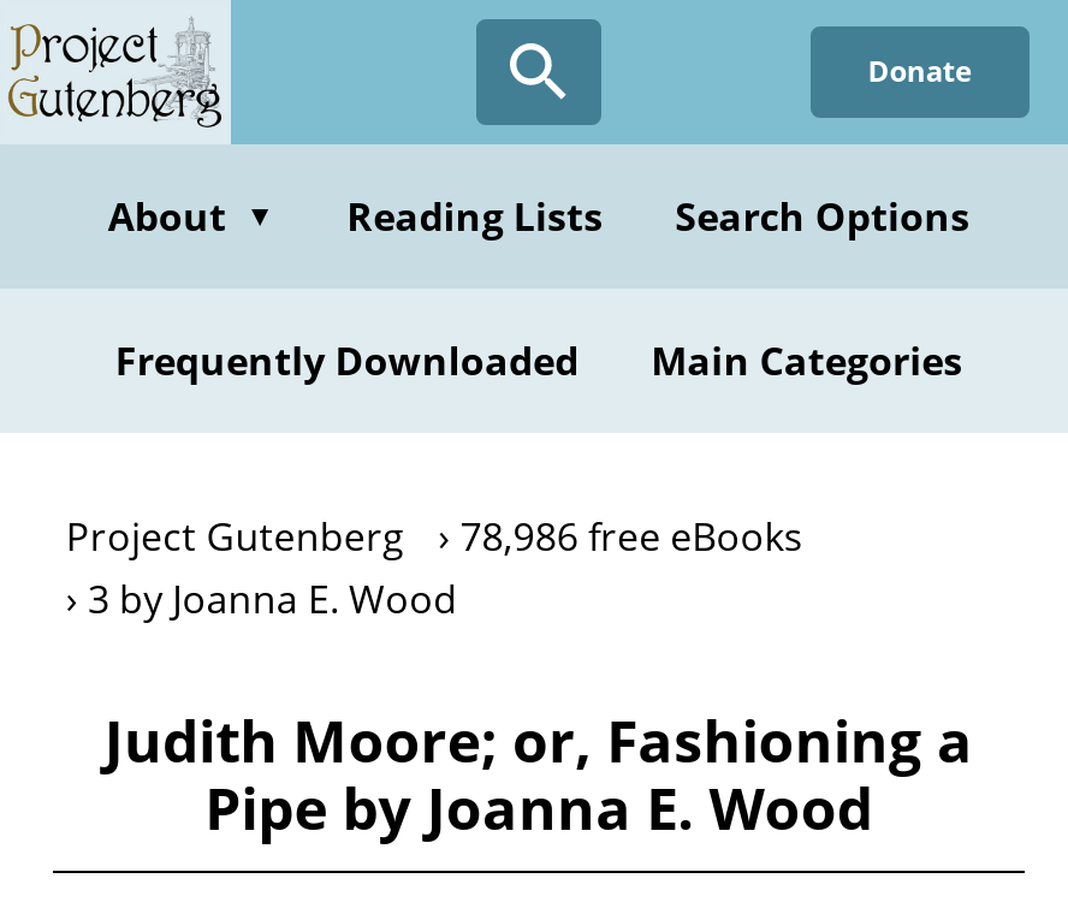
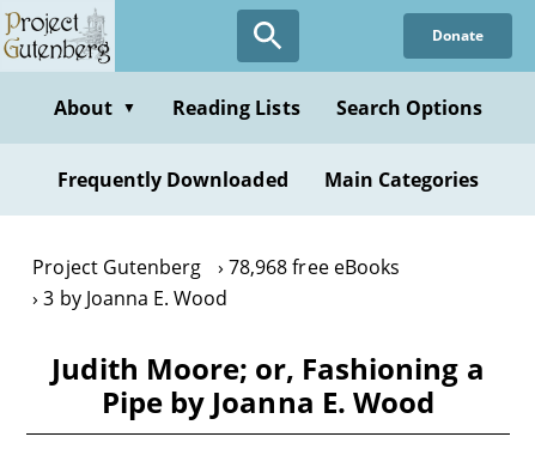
[66,510,803,563] Project Gutenberg 78,986 free eBooks -> [33,254,400,280] Project Gutenberg 78,968 free eBooks

